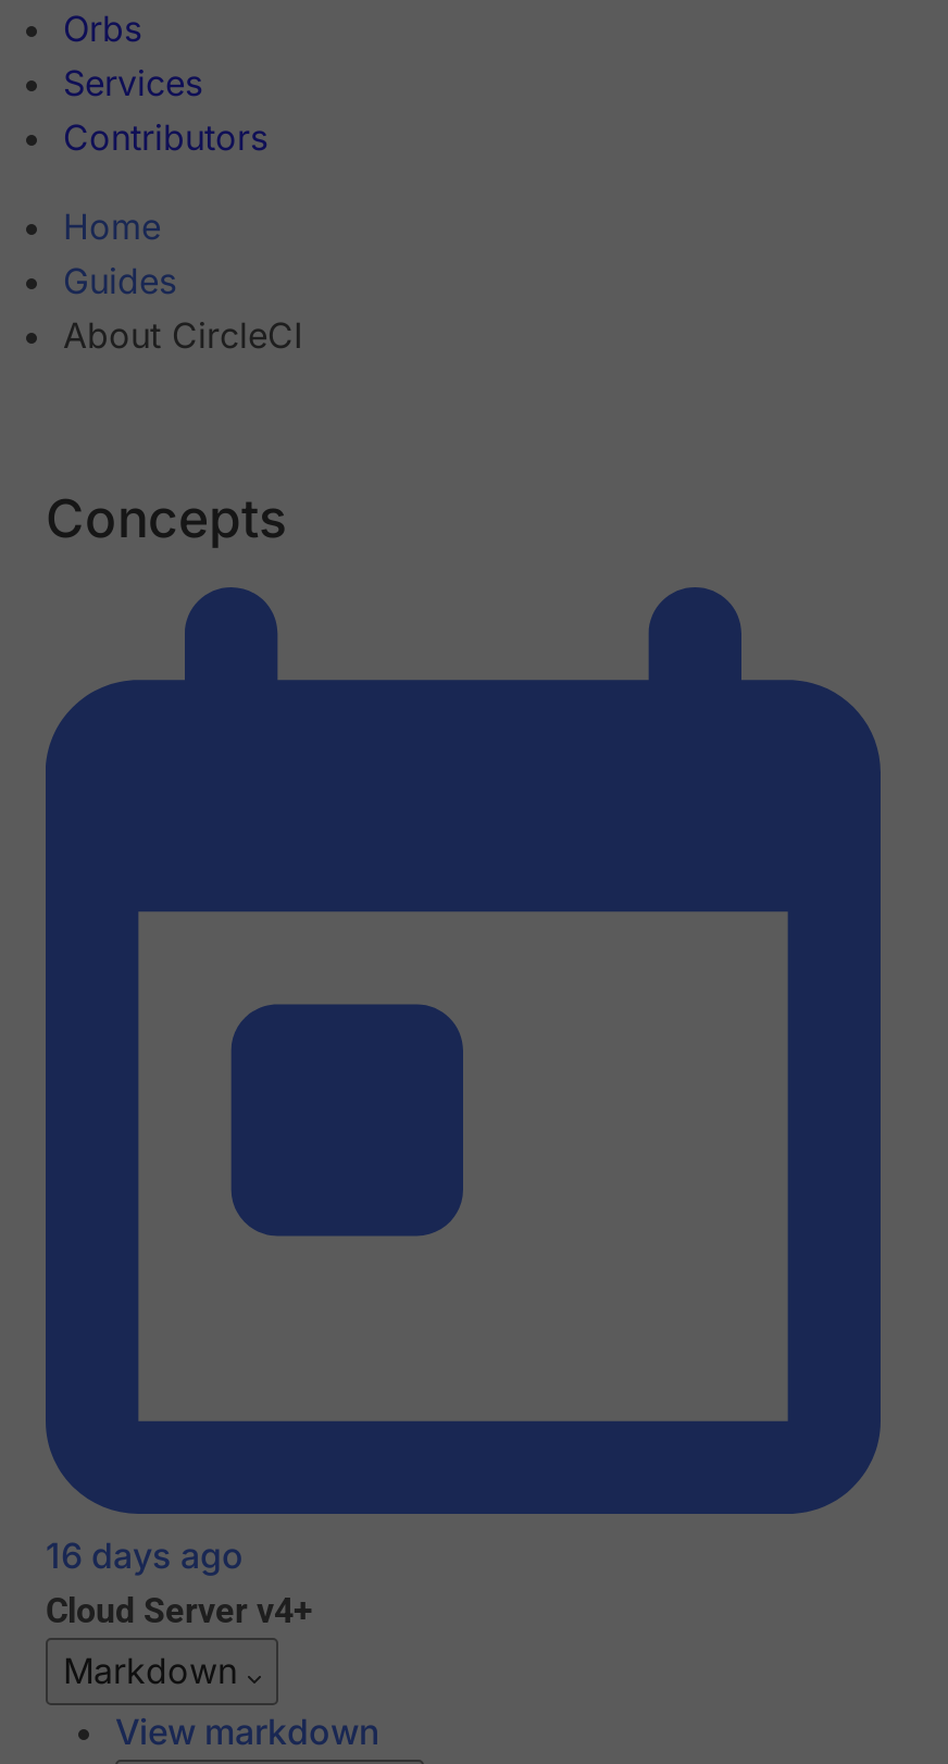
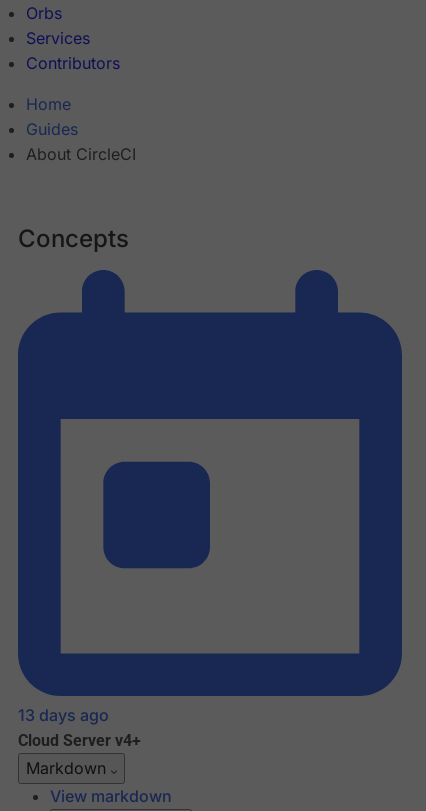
[46,1535,244,1578] 16 days ago -> [18,705,109,725] 13 days ago

